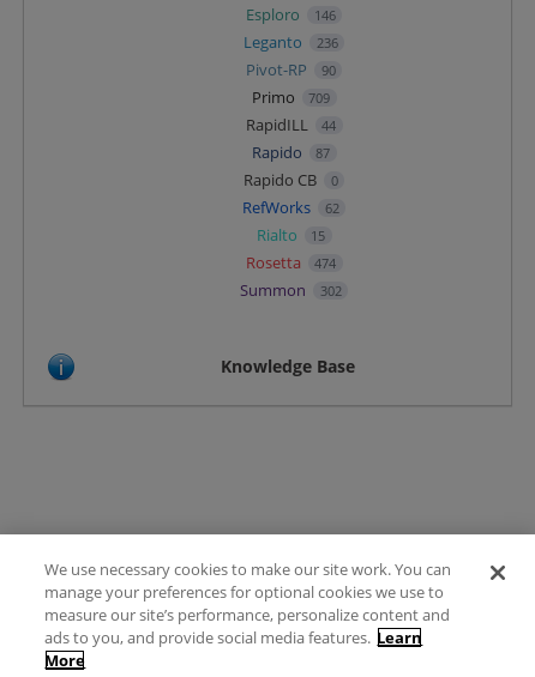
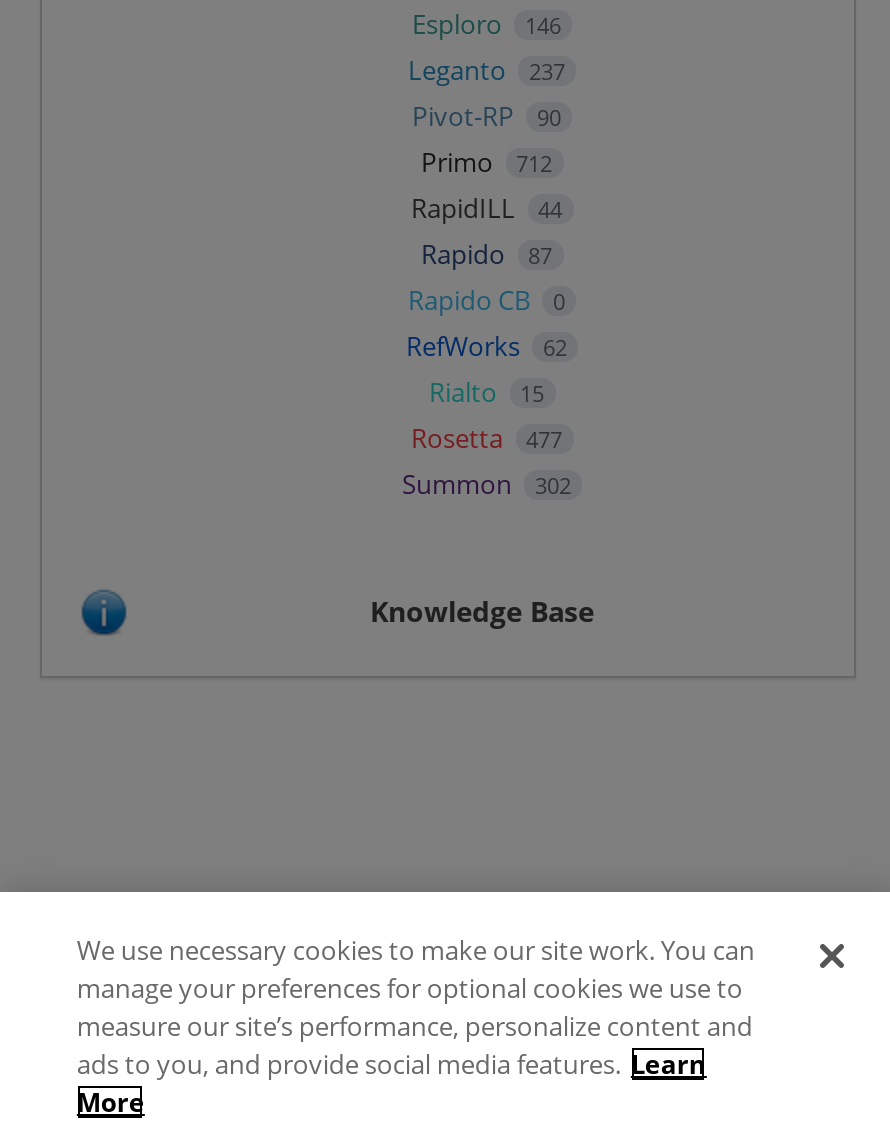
[244,31,338,52] Leganto 236 -> [408,52,565,88] Leganto 237
[251,86,330,108] Primo 709 -> [421,144,552,180] Primo 712
[245,251,336,273] Rosetta 474 -> [411,420,562,456] Rosetta 477

